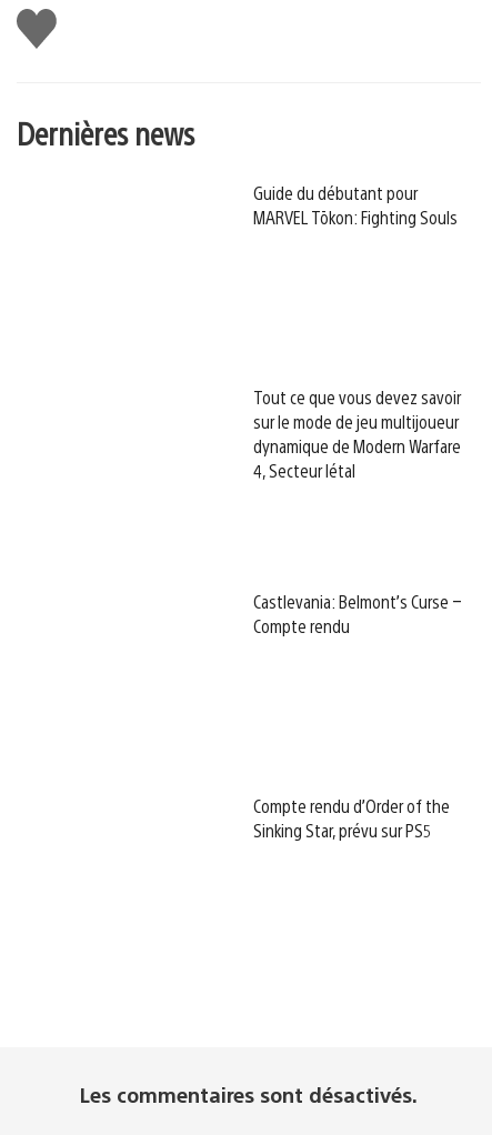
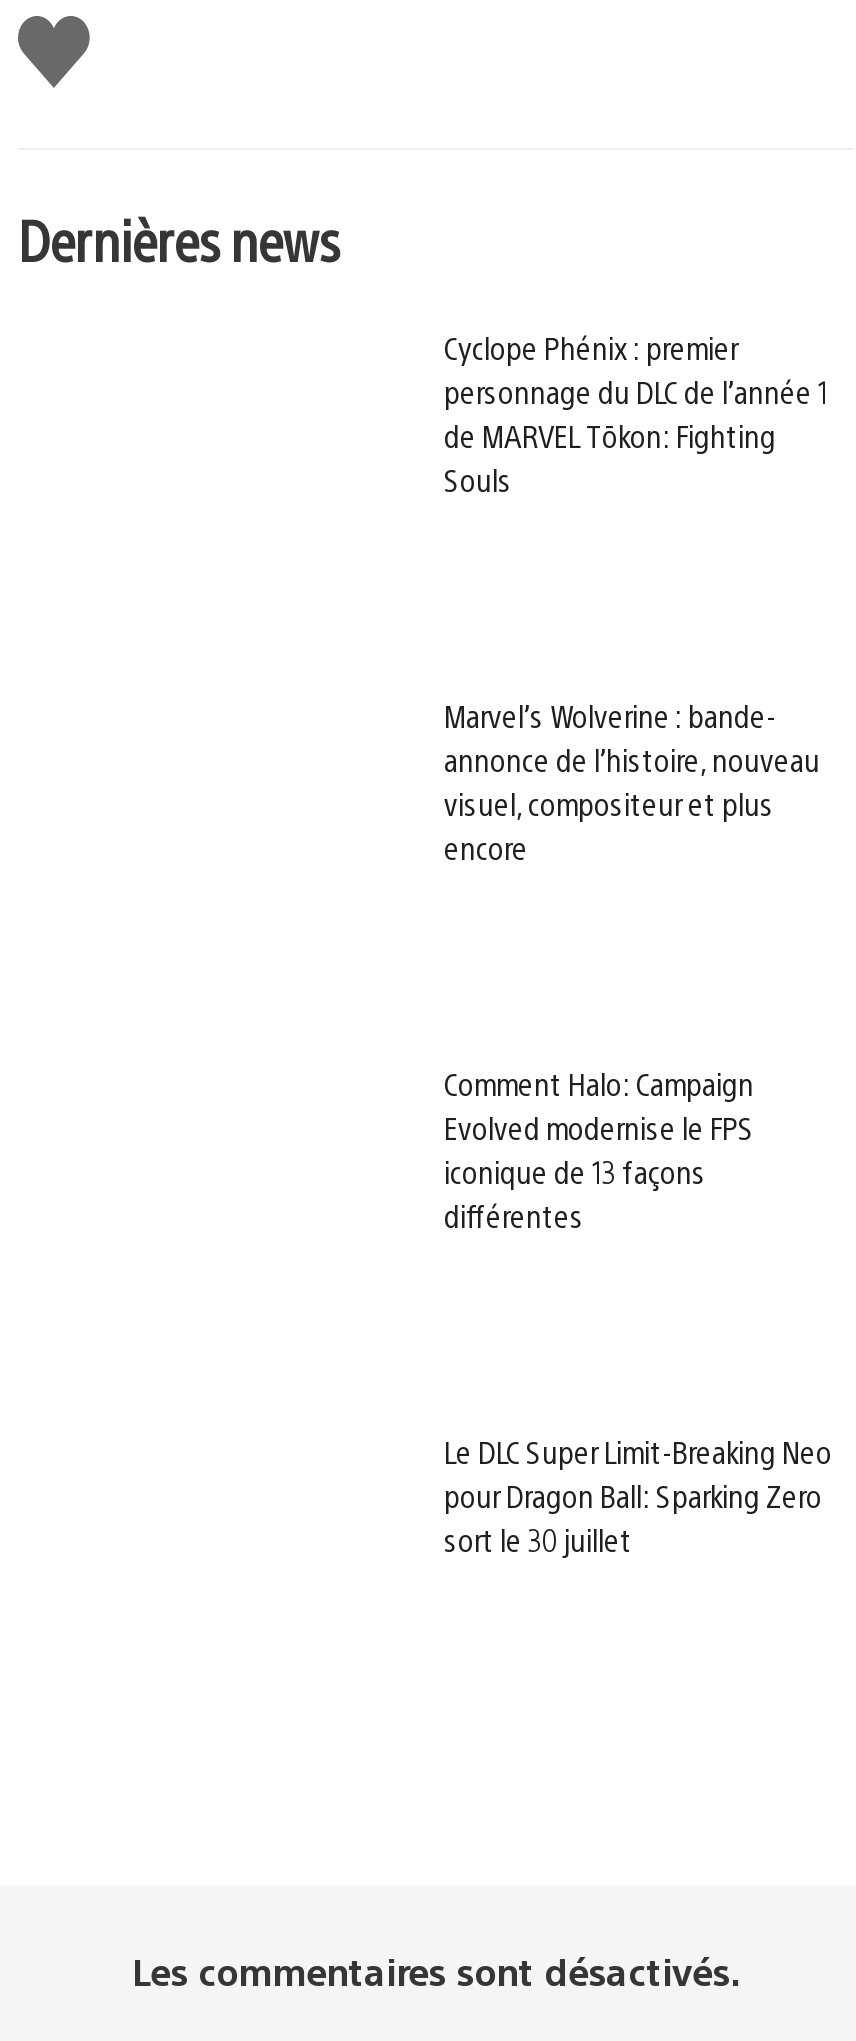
[253,180,458,228] Guide du débutant pour | MARVEL Tōkon: Fighting Souls -> [444,325,828,499] Cyclope Phénix : premier | personnage du DLC de l’année 1 | de MARVEL Tōkon: Fighting | Souls
[253,385,461,481] Tout ce que vous devez savoir | sur le mode de jeu multijoueur | dynamique de Modern Warfare | 4, Secteur létal -> [444,693,820,867] Marvel’s Wolverine : bande- | annonce de l’histoire, nouveau | visuel, compositeur et plus | encore
[253,589,462,637] Castlevania: Belmont’s Curse – | Compte rendu -> [444,1061,754,1235] Comment Halo: Campaign | Evolved modernise le FPS | iconique de 13 façons | différentes
[253,794,450,841] Compte rendu d’Order of the | Sinking Star, prévu sur PS5 -> [444,1429,832,1559] Le DLC Super Limit-Breaking Neo | pour Dragon Ball: Sparking Zero | sort le 30 juillet

